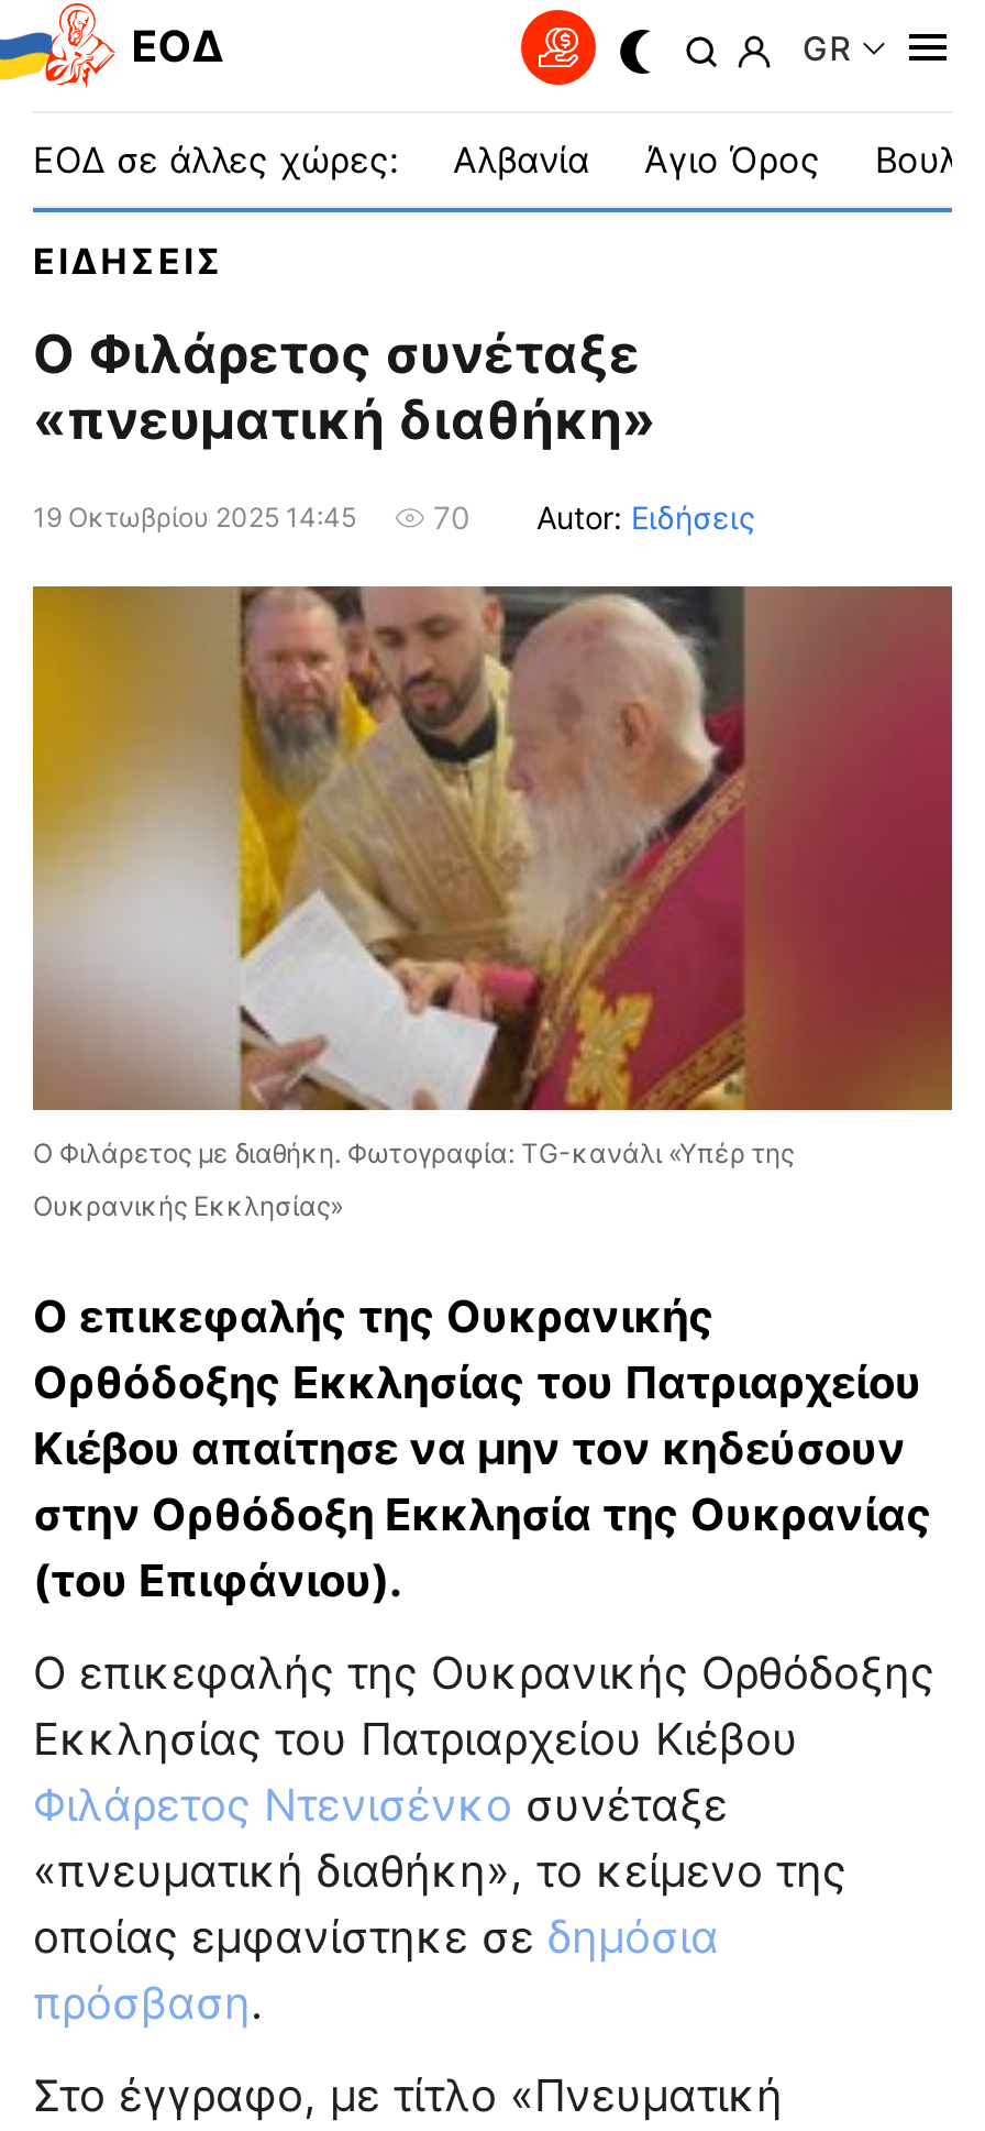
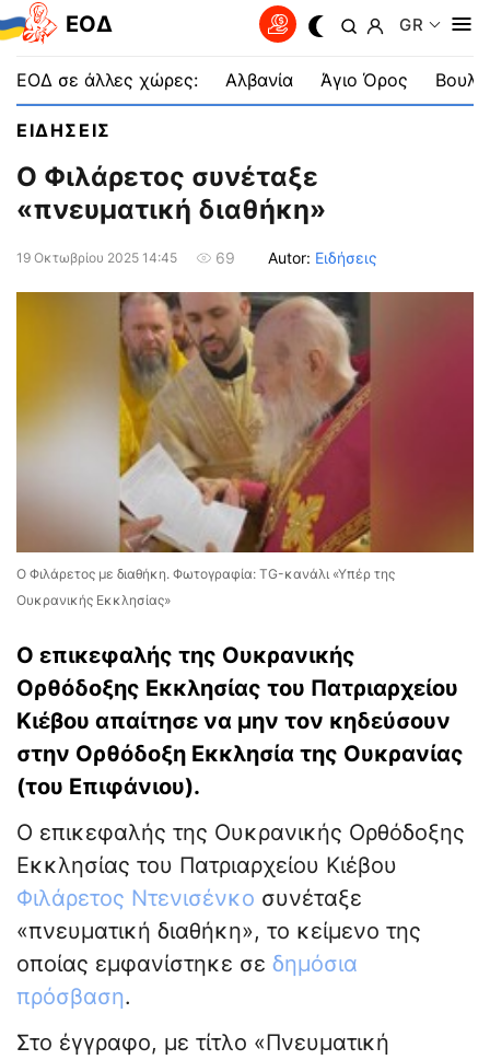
[433,498,756,536] 70 Autor: Ειδήσεις -> [215,248,377,267] 69 Autor: Ειδήσεις

